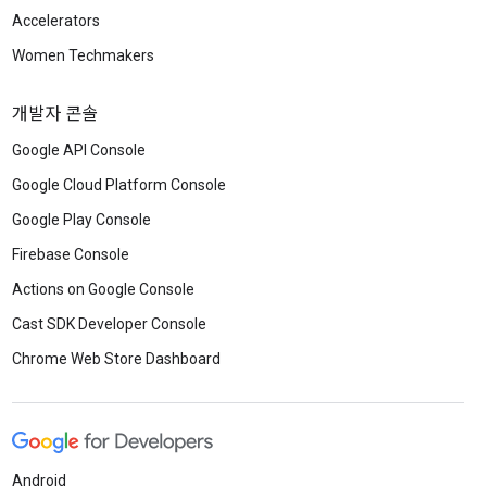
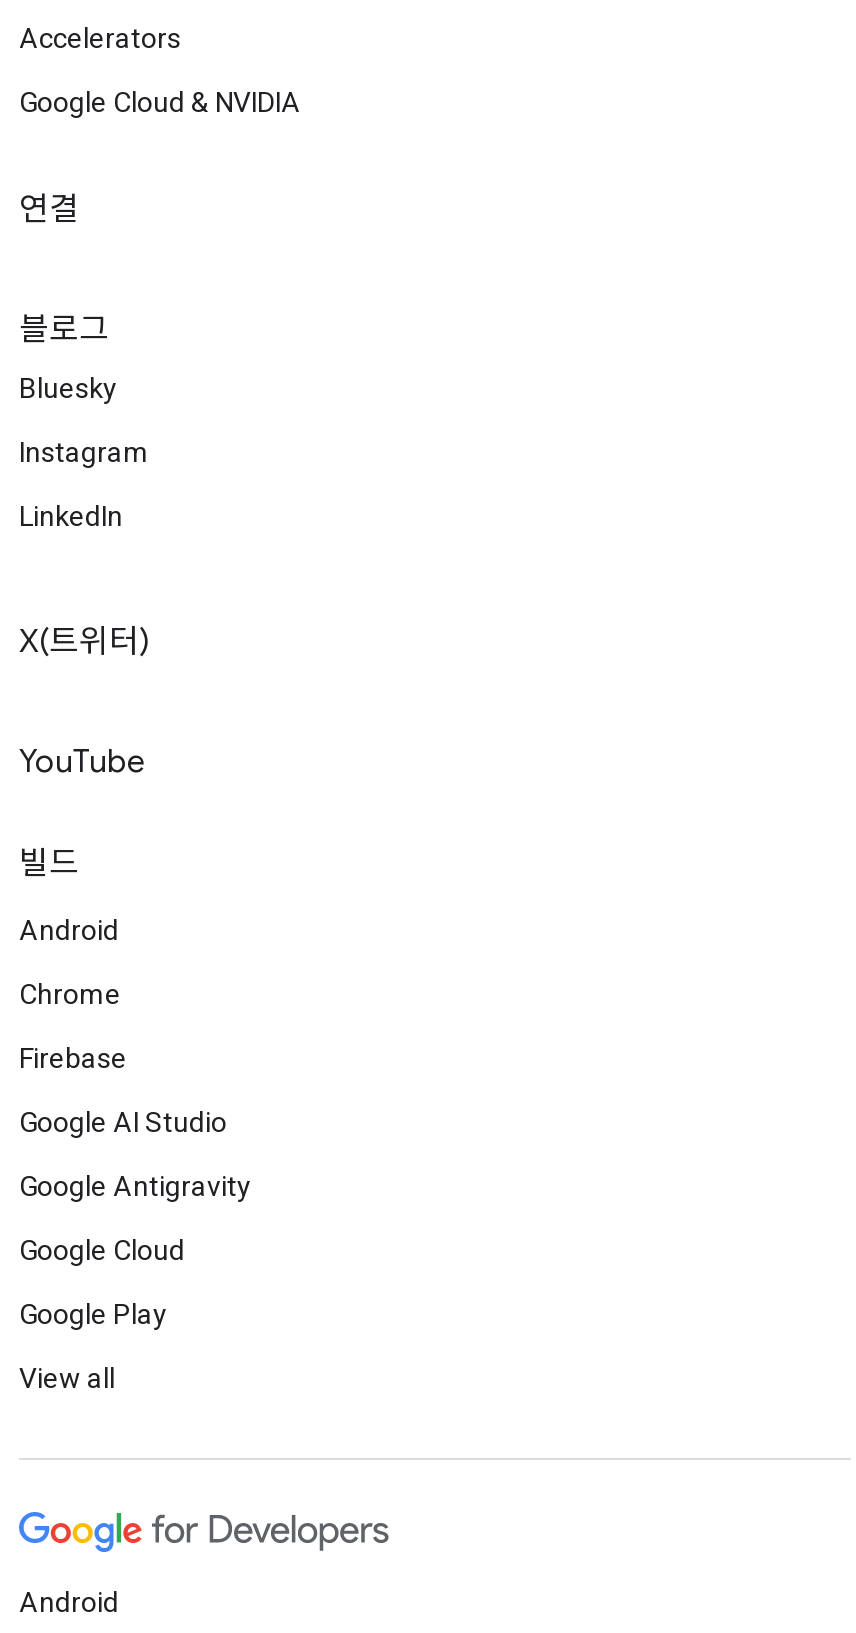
[12,47,226,367] Women Techmakers | 개발자 콘솔 | Google API Console | Google Cloud Platform Console | Google Play Console | Firebase Console | Actions on Google Console | Cast SDK Developer Console | Chrome Web Store Dashboard -> [19,86,301,1394] Google Cloud & NVIDIA | 연결 | 블로그 | Bluesky | Instagram | LinkedIn | X(트위터) | YouTube | 빌드 | Android | Chrome | Firebase | Google AI Studio | Google Antigravity | Google Cloud | Google Play | View all

